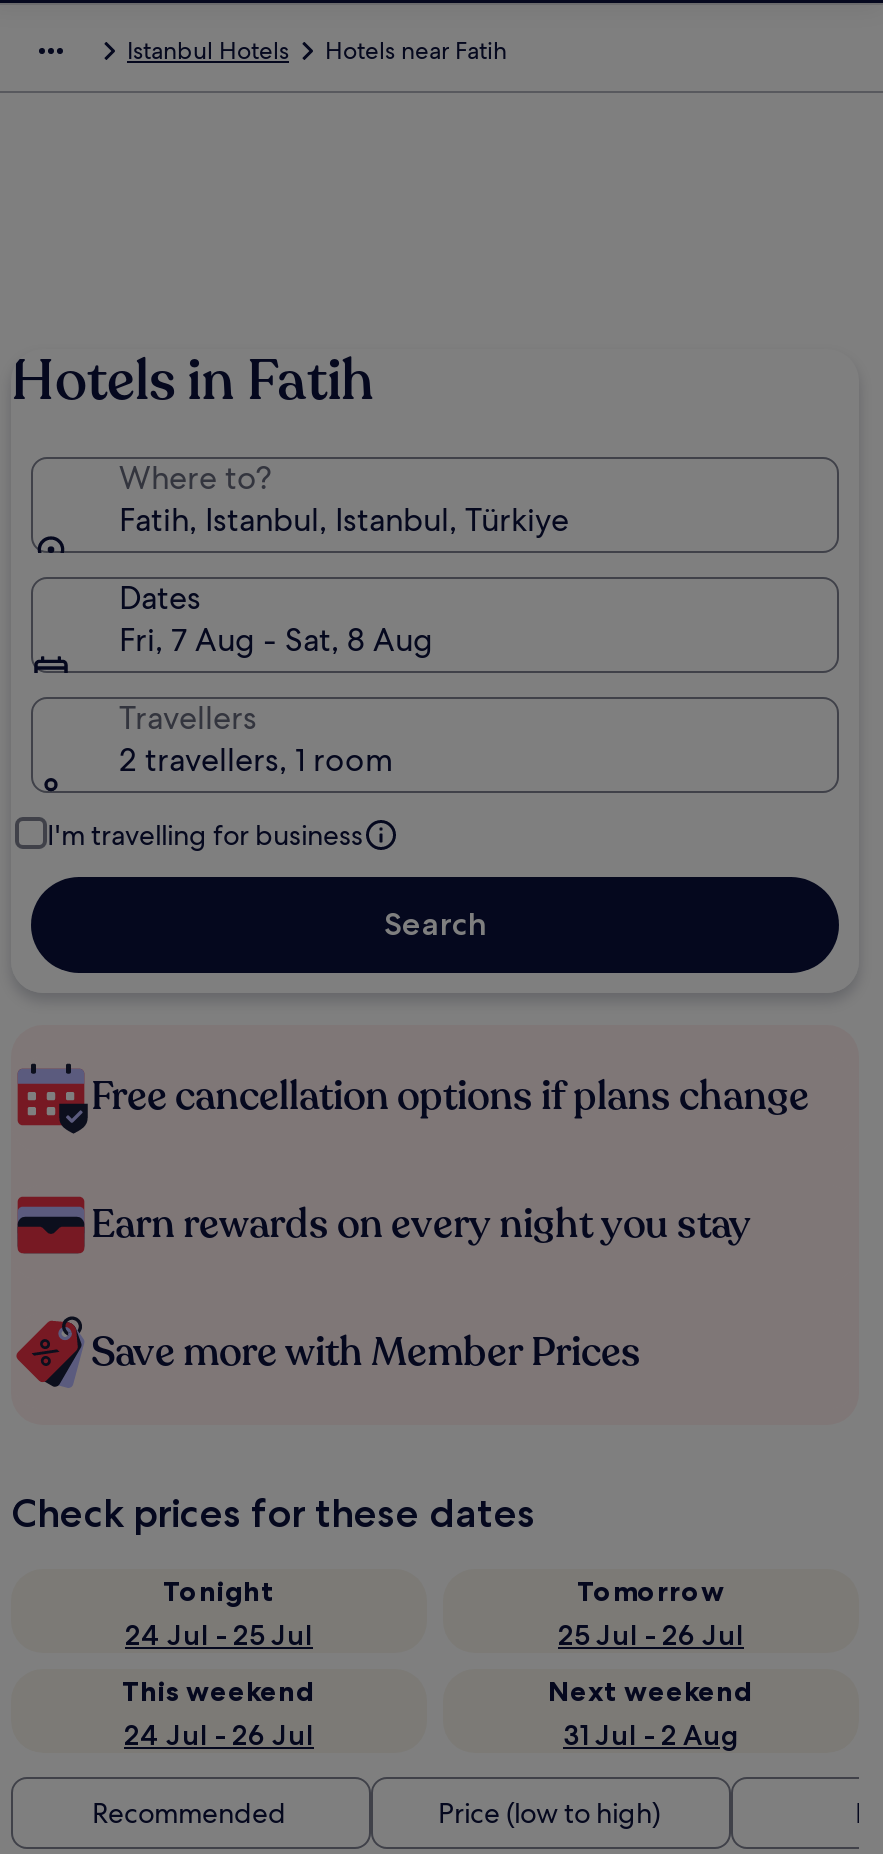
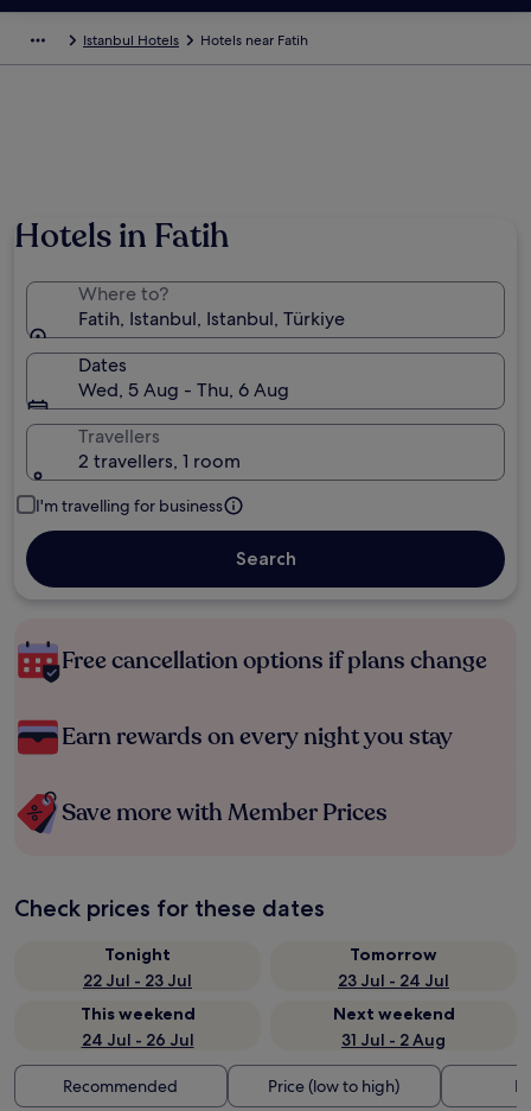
[119,619,433,661] Fri, 7 Aug - Sat, 8 Aug -> [78,377,289,402] Wed, 5 Aug - Thu, 6 Aug
[125,1617,313,1653] 24 Jul - 25 Jul -> [83,970,192,991] 22 Jul - 23 Jul
[558,1617,744,1653] 25 Jul - 26 Jul -> [338,970,449,991] 23 Jul - 24 Jul

